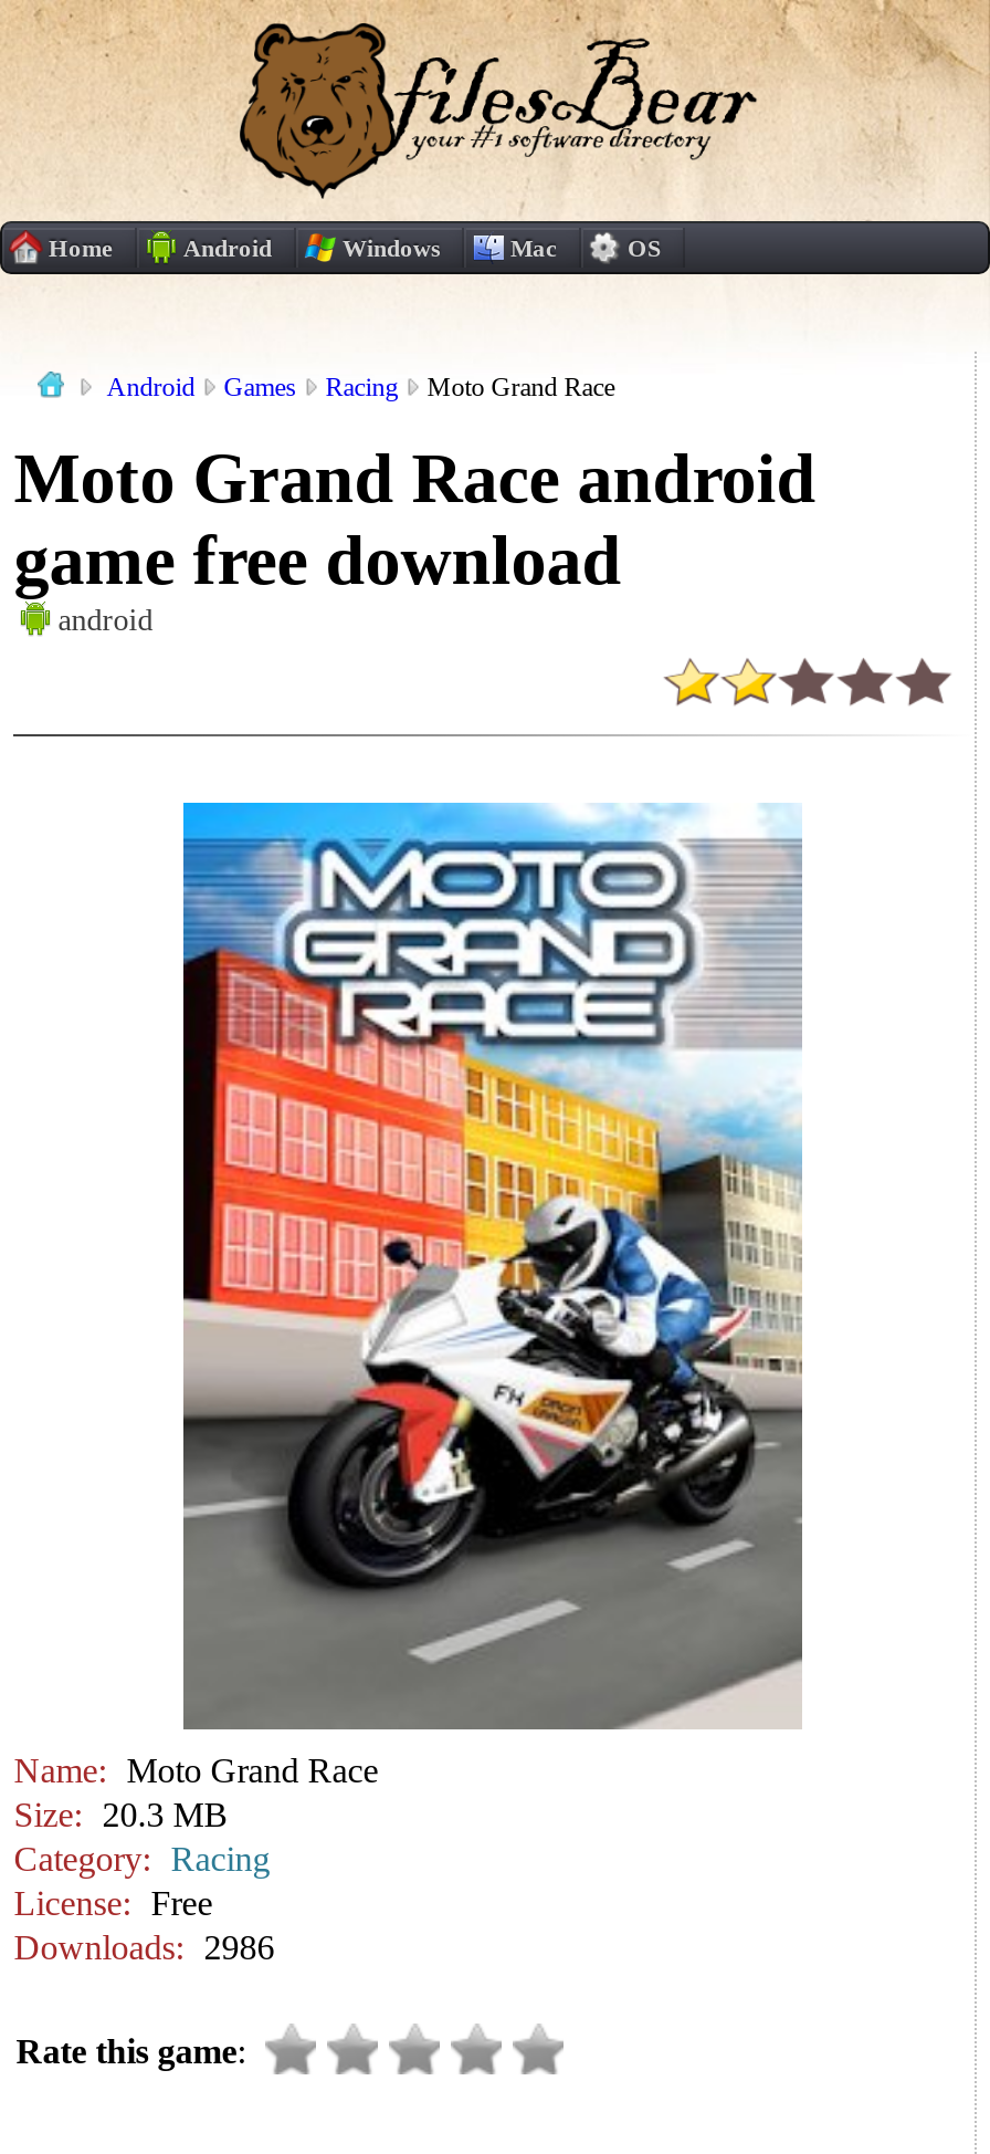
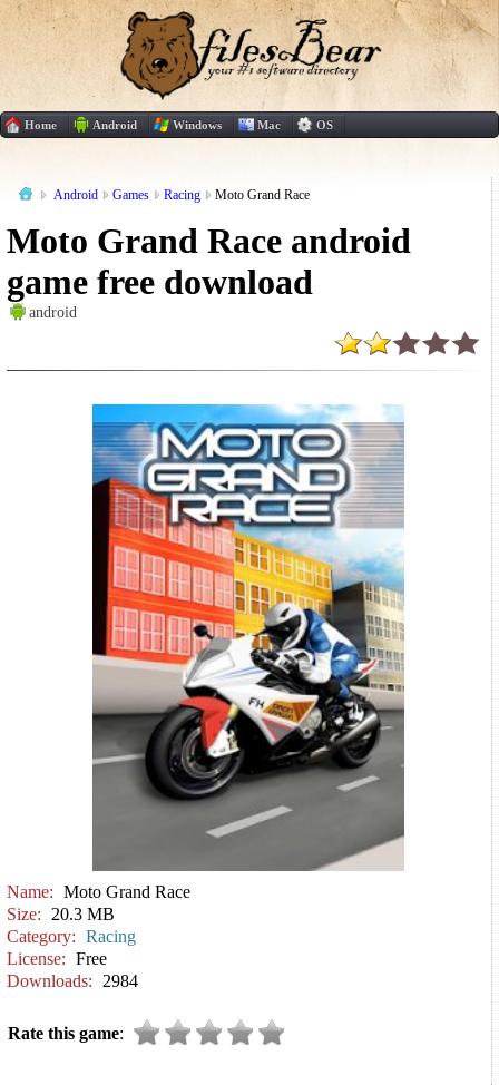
[14,1929,274,1967] Downloads: 2986 -> [7,972,138,991] Downloads: 2984

